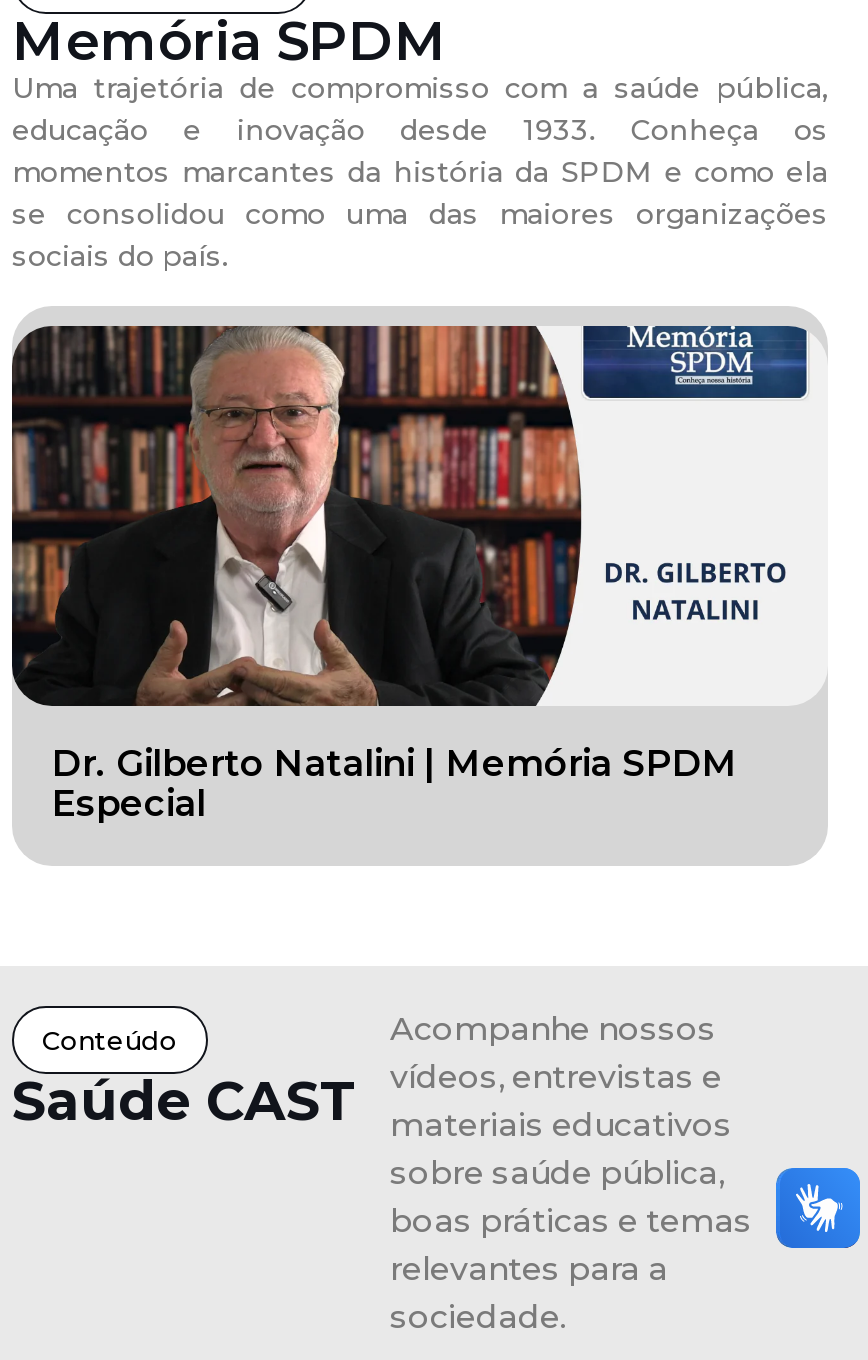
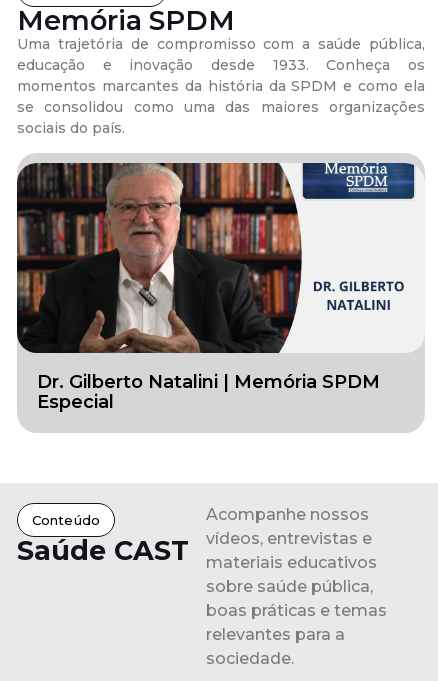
[774,1166,862,1250] [image] -> none

